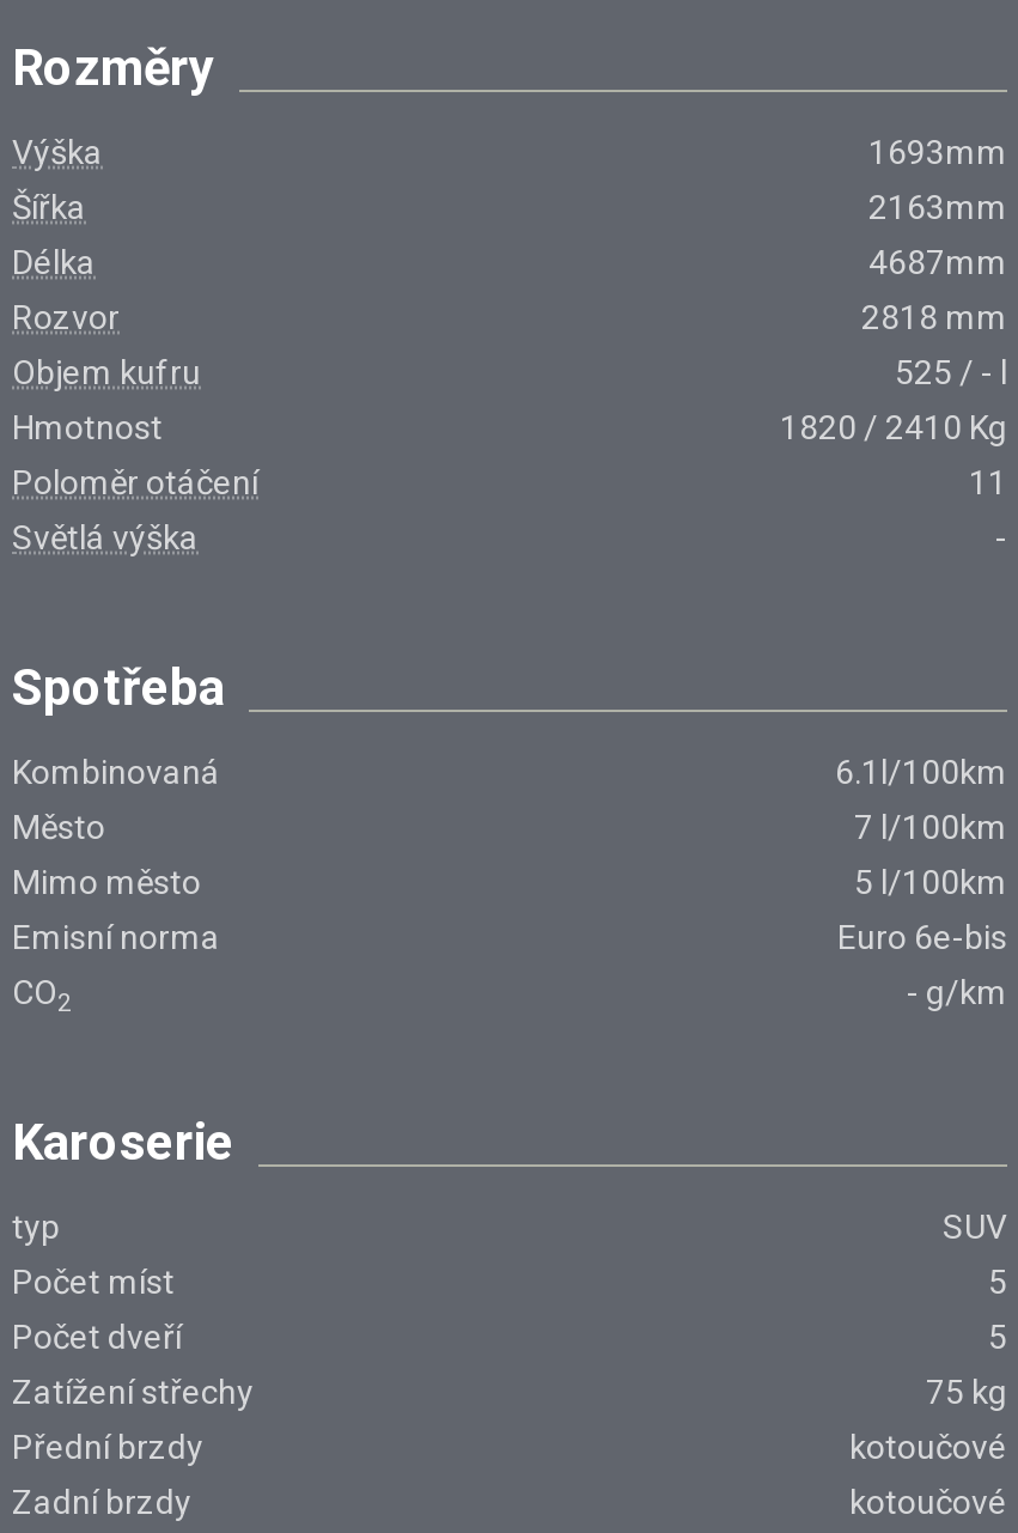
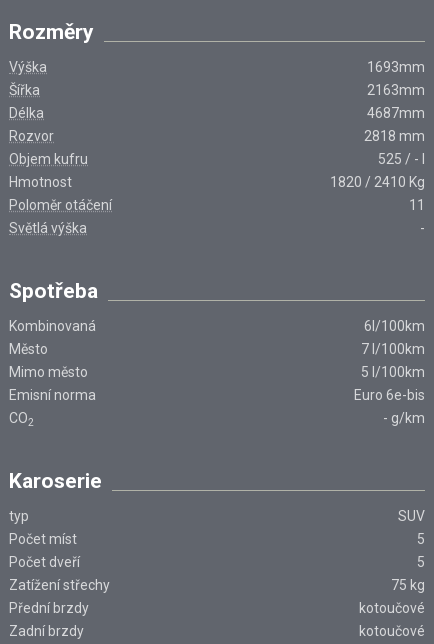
[835,753,1007,791] 6.1 l/100km -> [364,318,425,334] 6 l/100km

